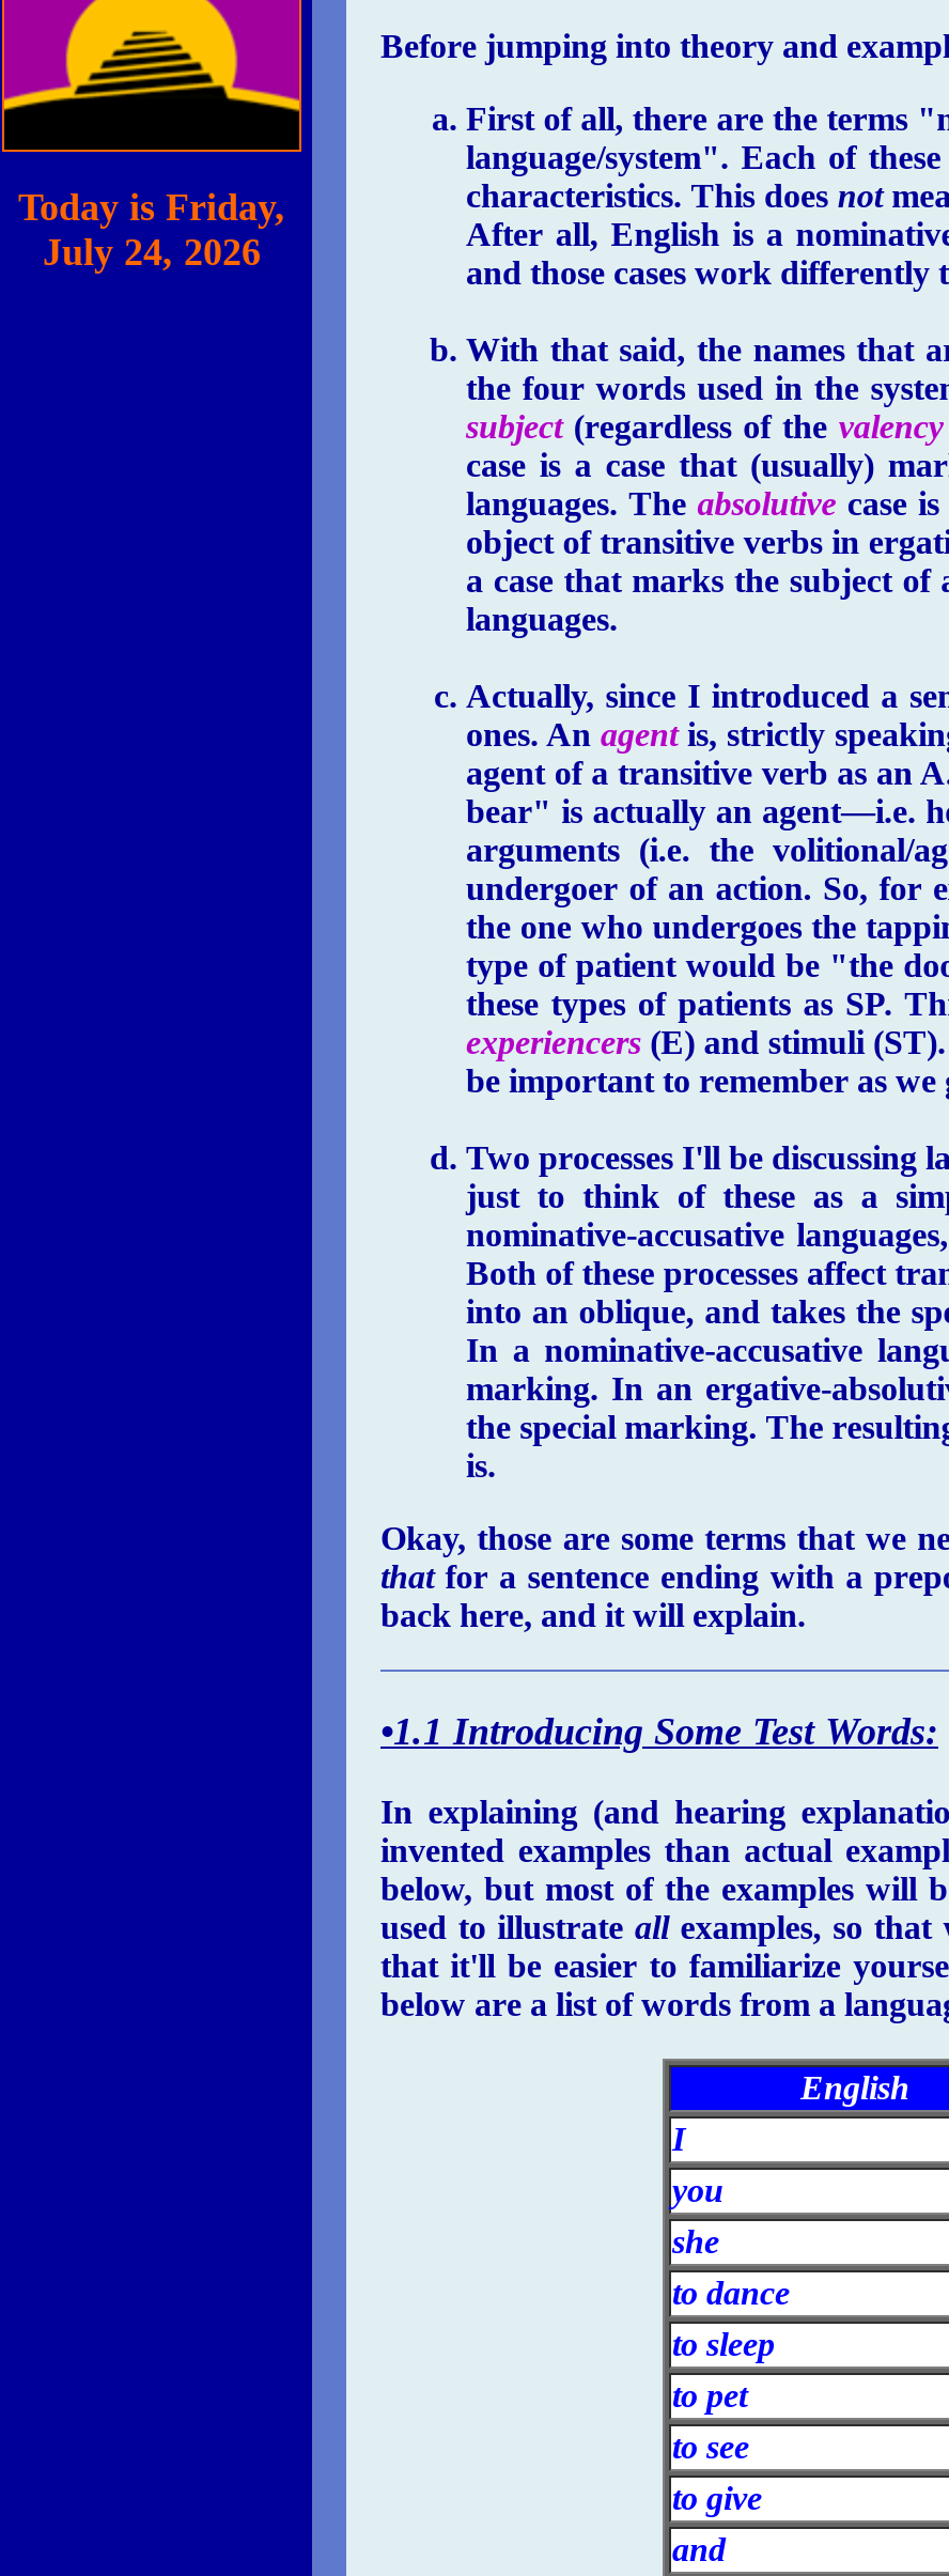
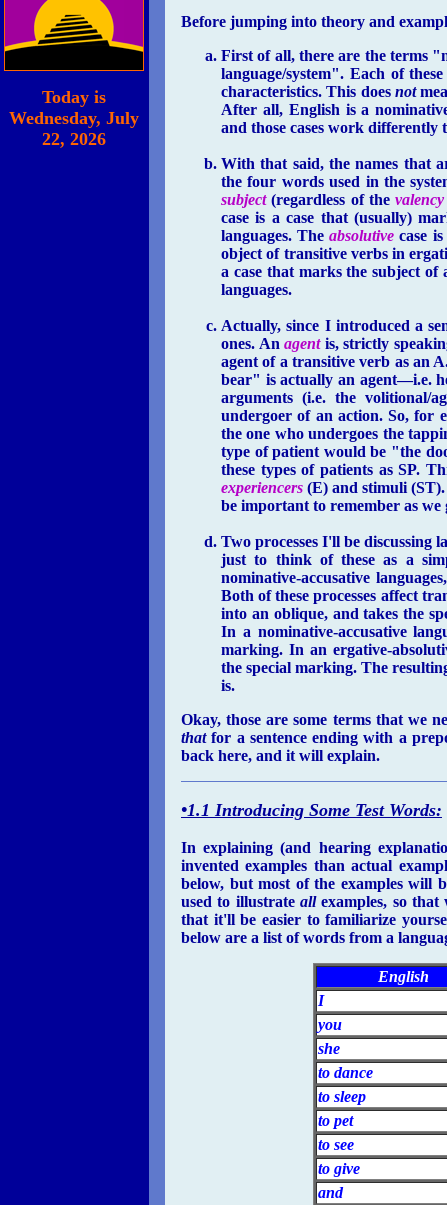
[18,186,285,274] Today is Friday, | July 24, 2026 -> [9,87,139,149] Today is | Wednesday, July | 22, 2026

